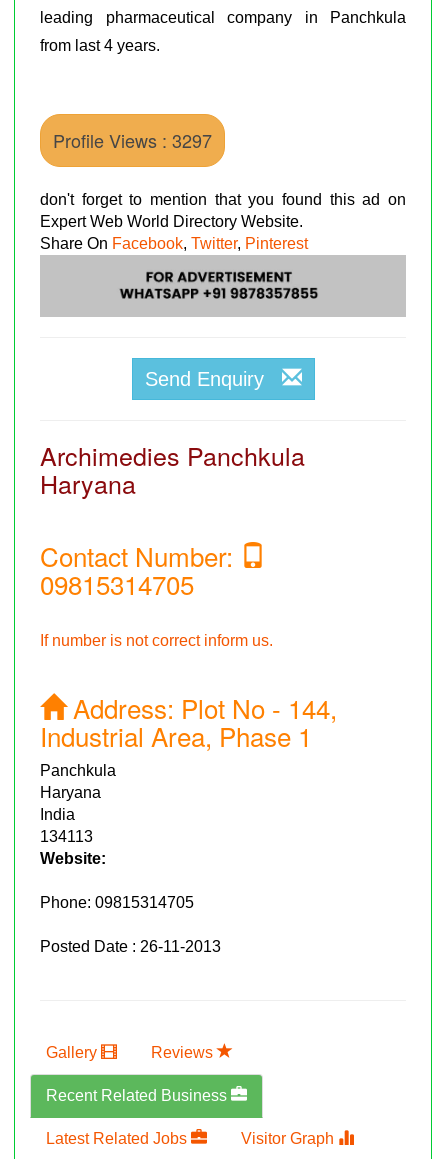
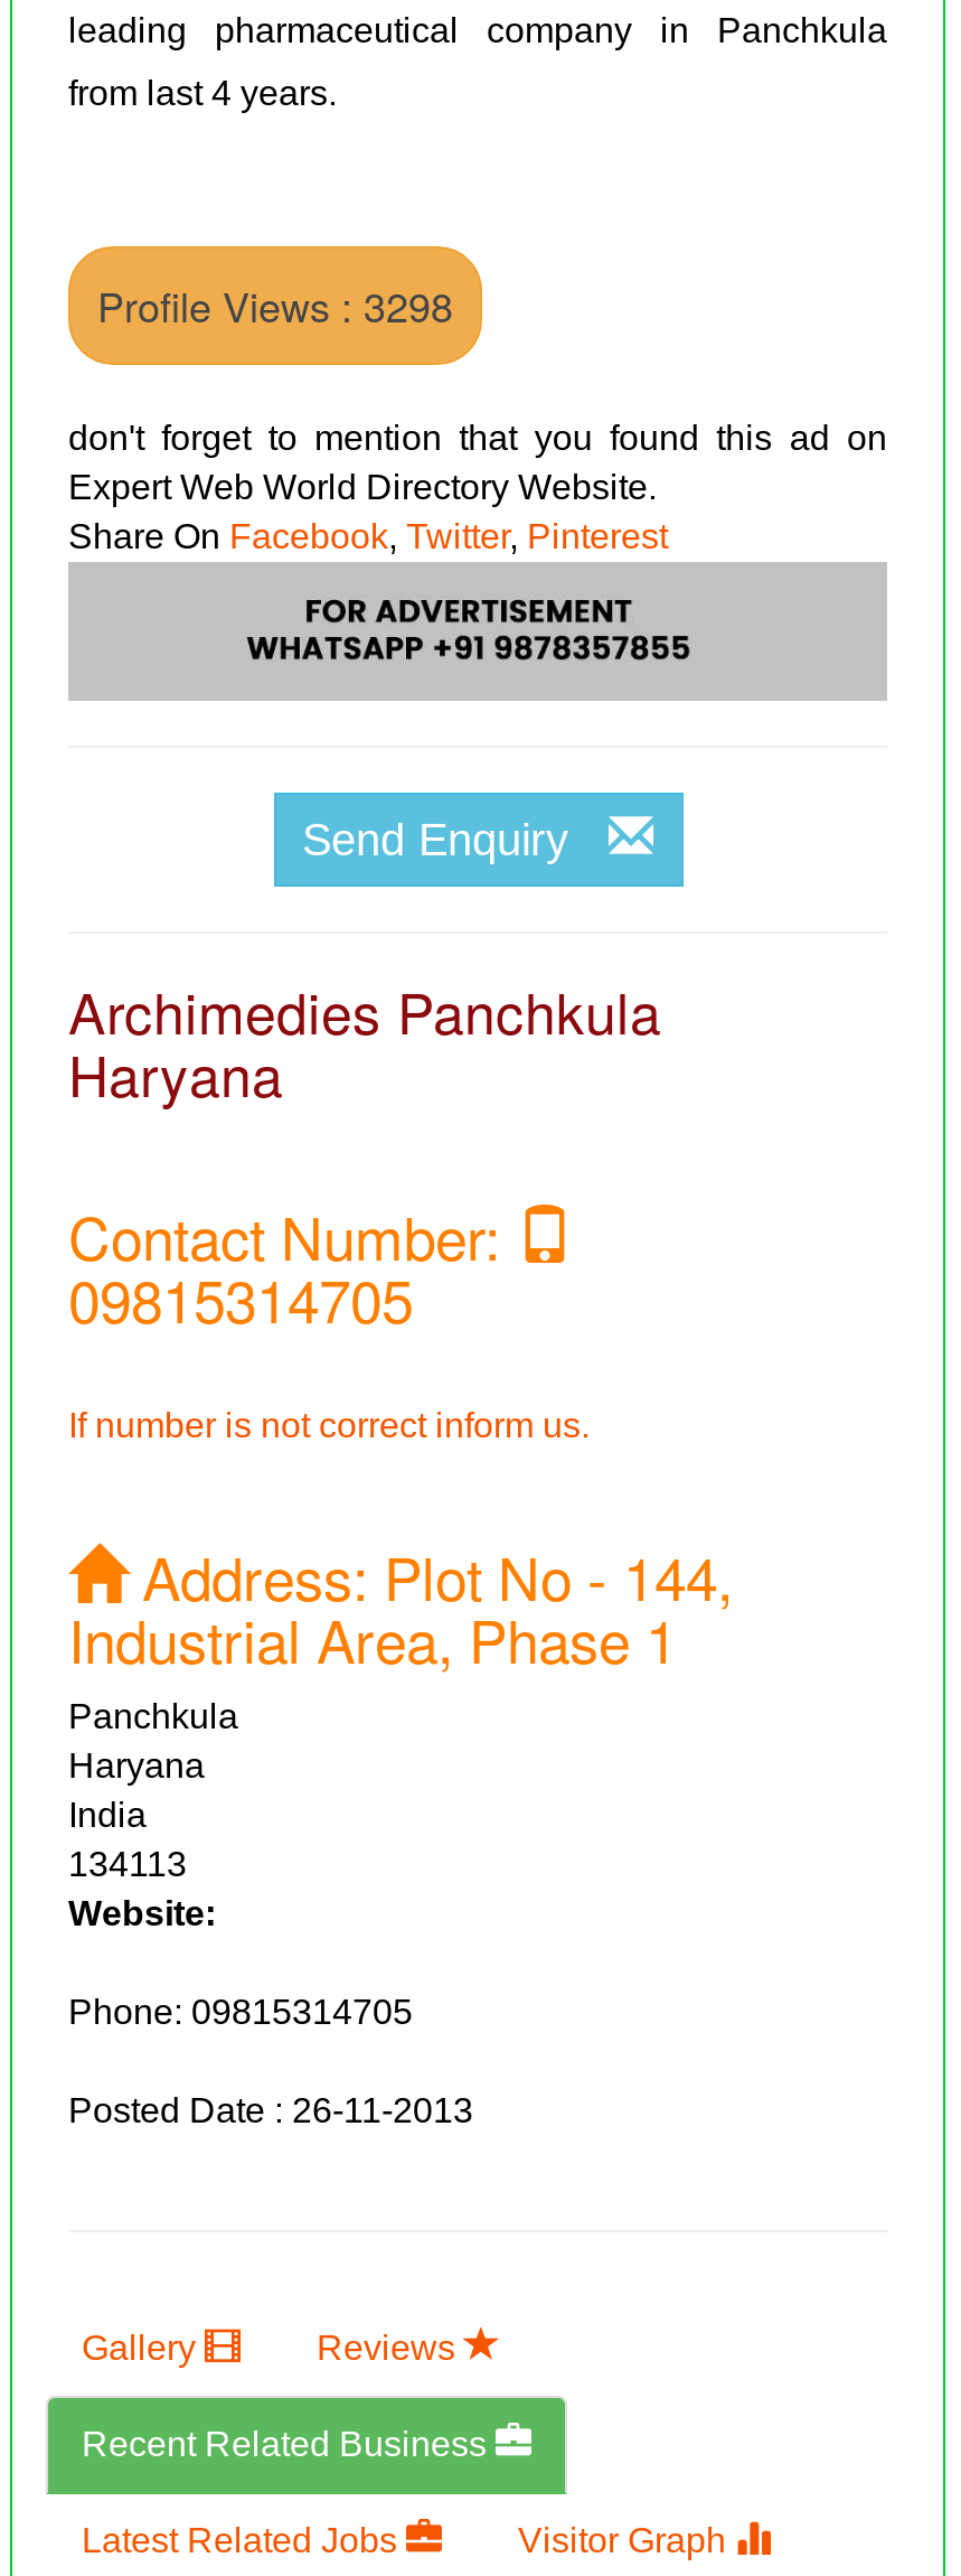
[53,127,212,153] Profile Views : 3297 -> [97,275,453,333] Profile Views : 3298

